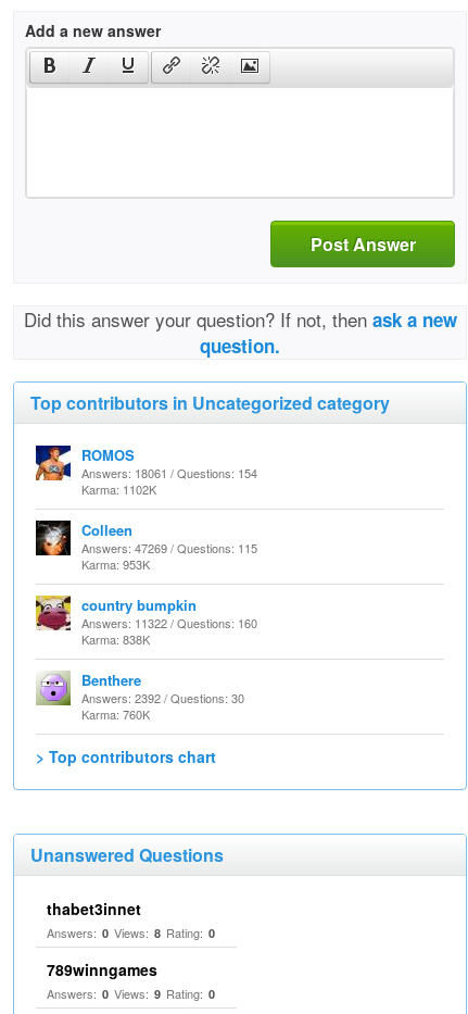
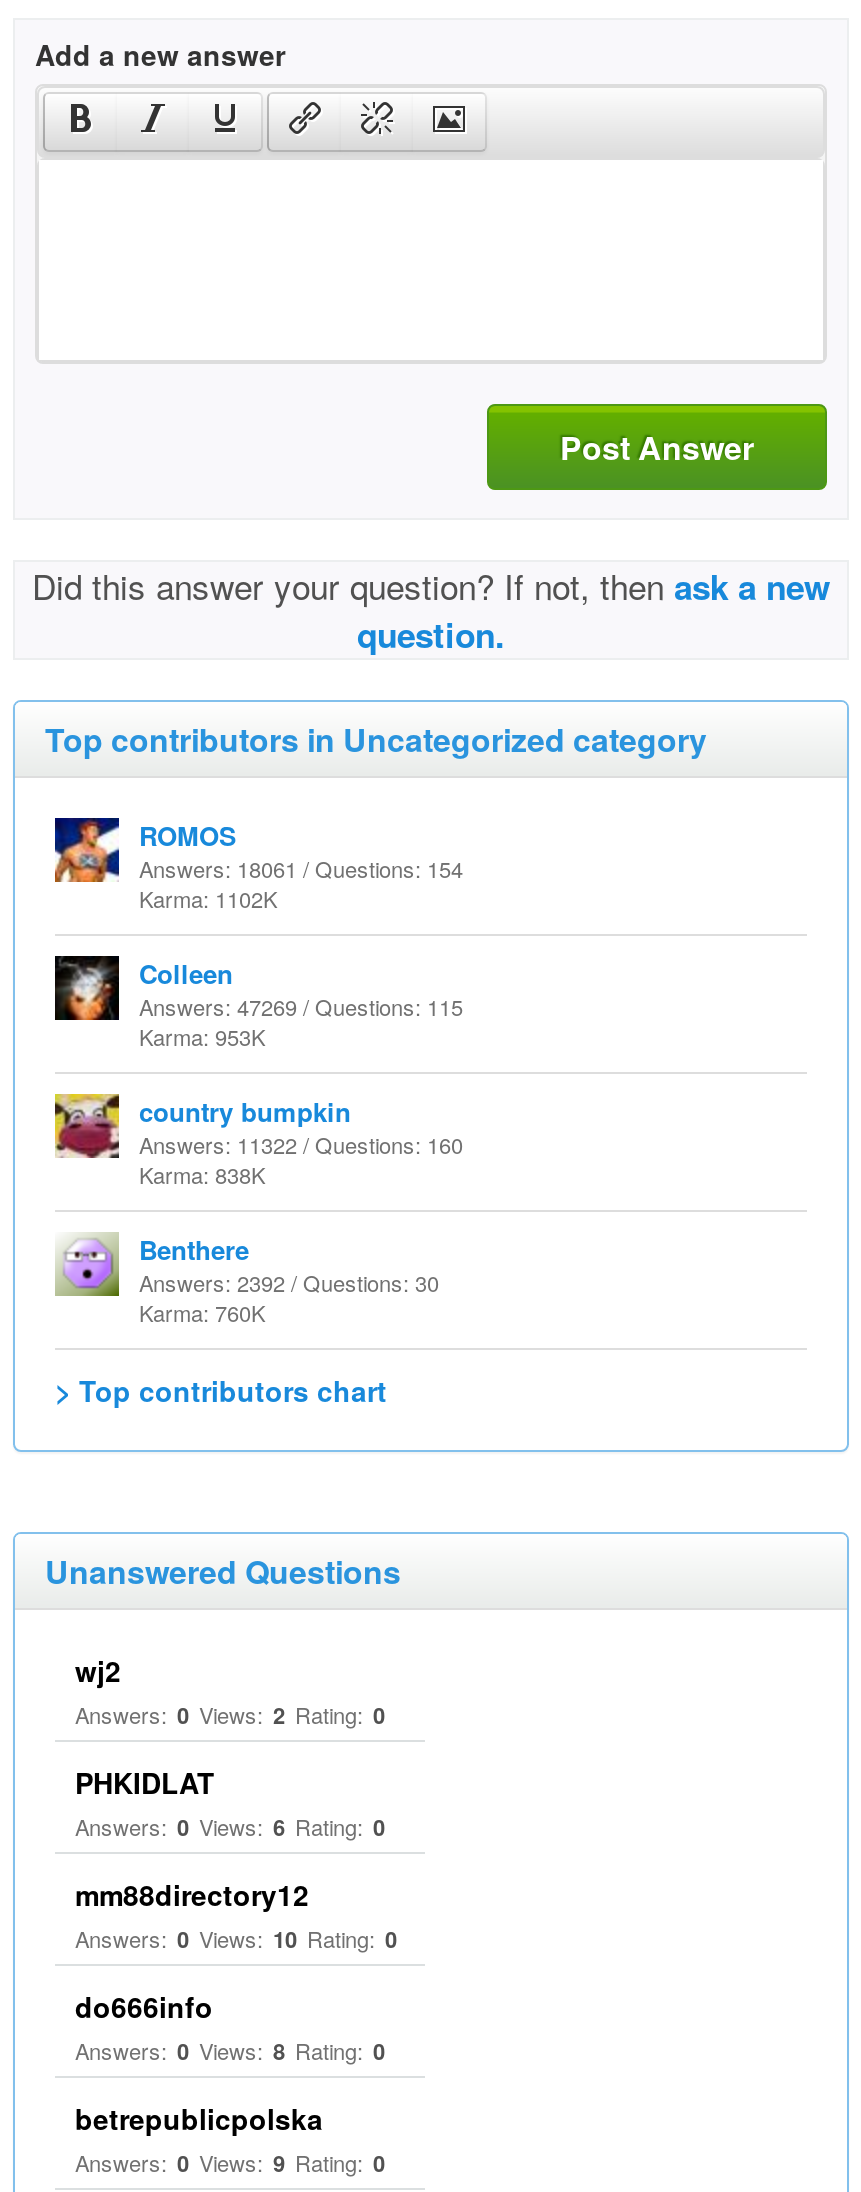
[47,898,141,919] thabet3innet -> [75,1650,397,2026] wj2 | Answers: 0 Views: 2 Rating: 0 | PHKIDLAT | Answers: 0 Views: 6 Rating: 0 | mm88directory12 | Answers: 0 Views: 10 Rating: 0 | do666info
[47,959,157,980] 789winngames -> [75,2098,323,2138] betrepublicpolska

